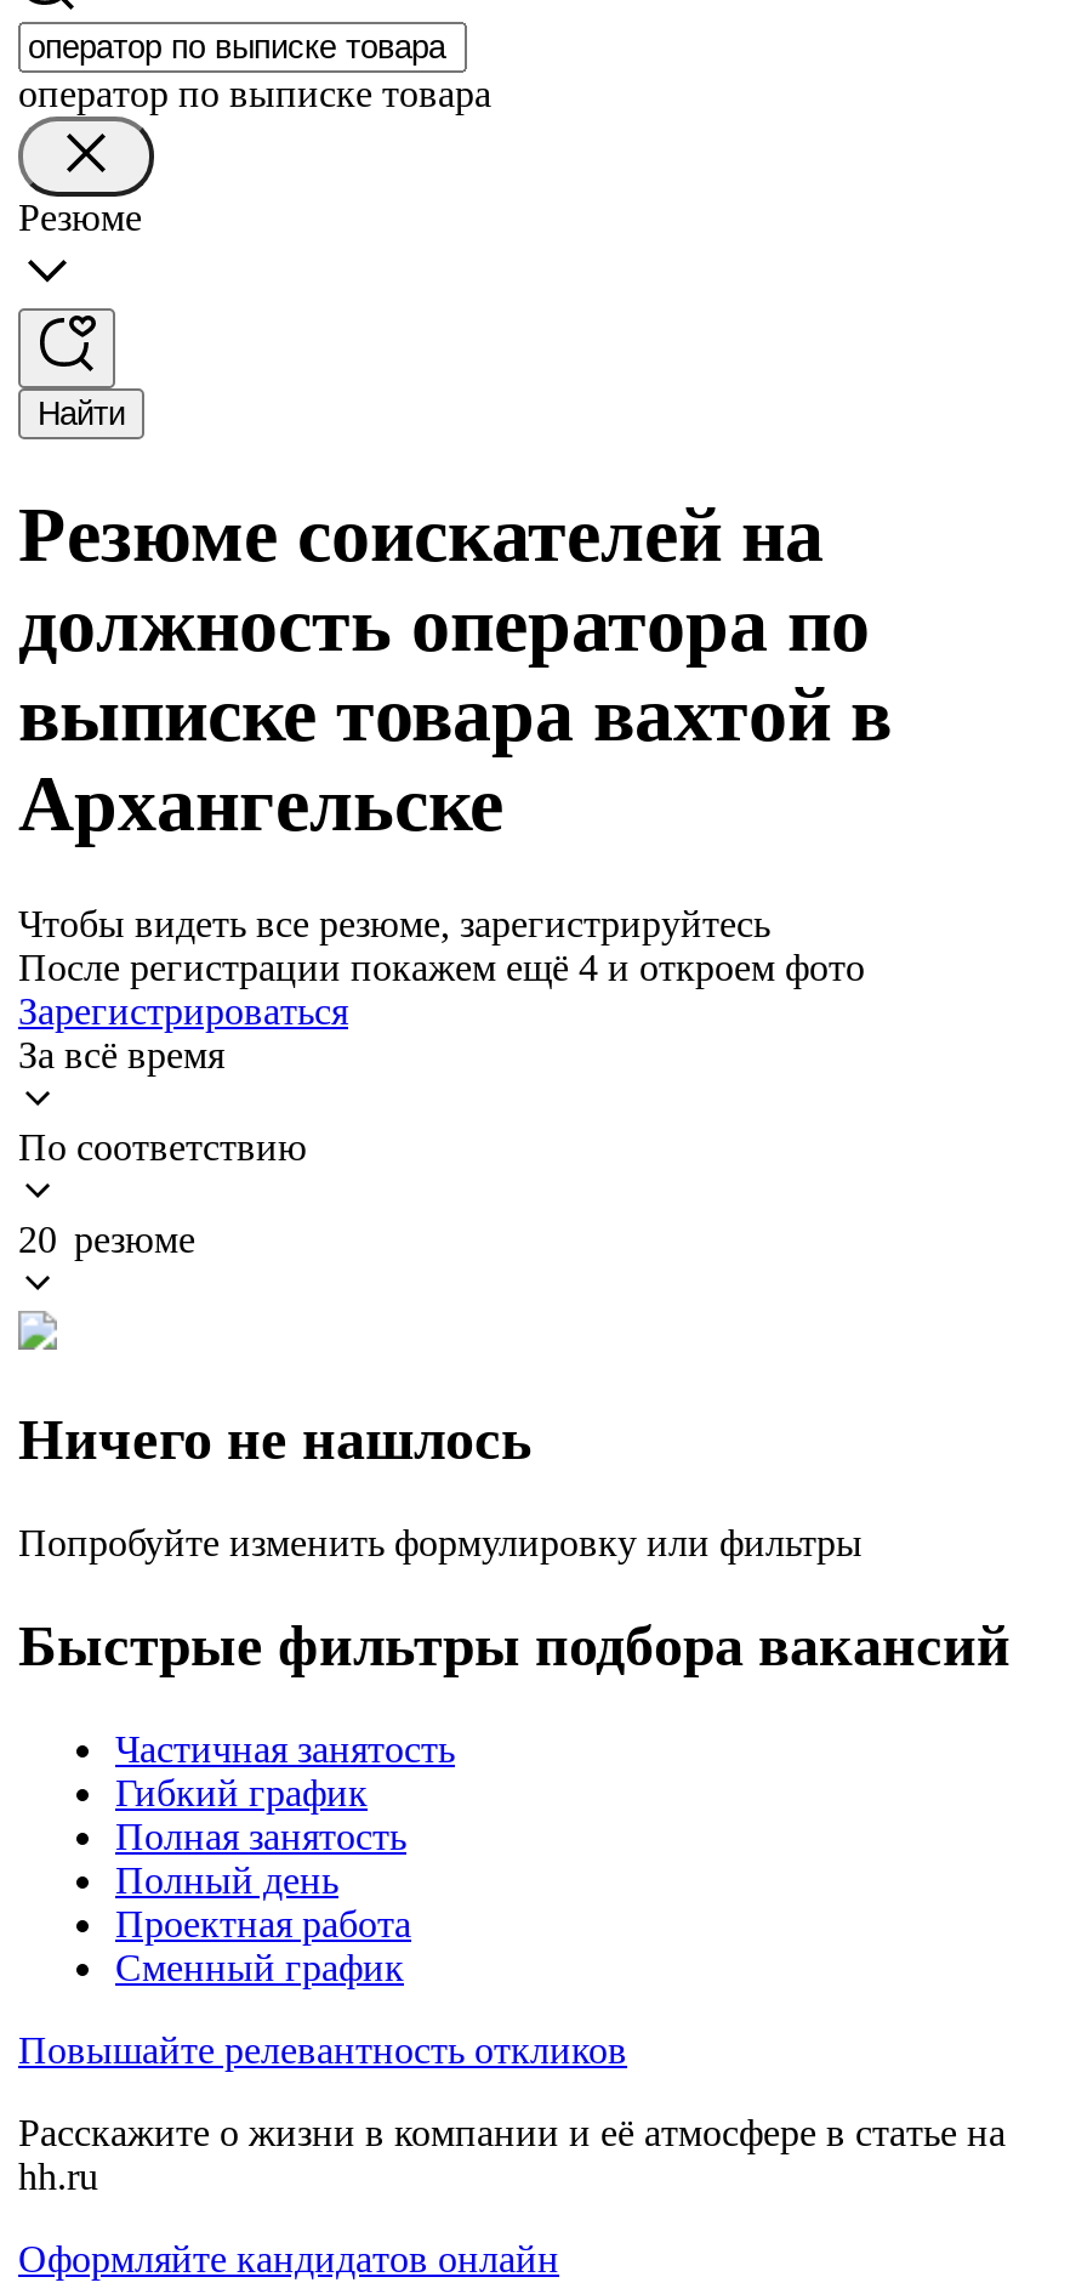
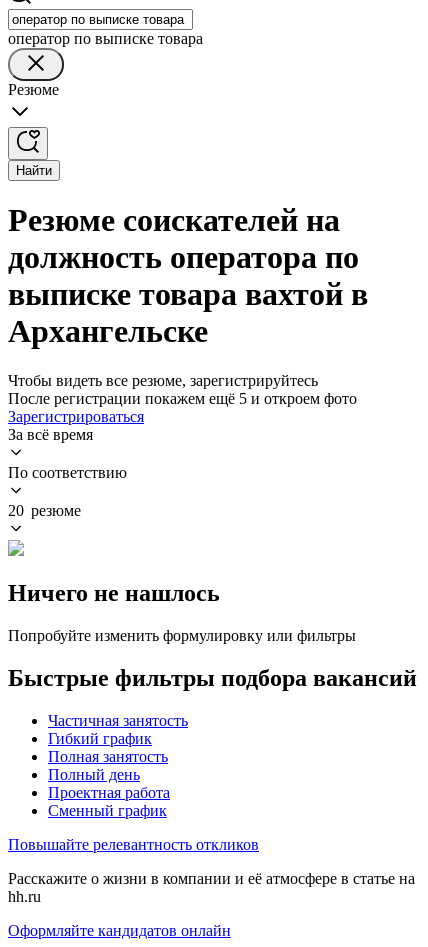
[18,946,865,988] После регистрации покажем ещё 4 и откроем фото -> [8,390,357,407] После регистрации покажем ещё 5 и откроем фото

